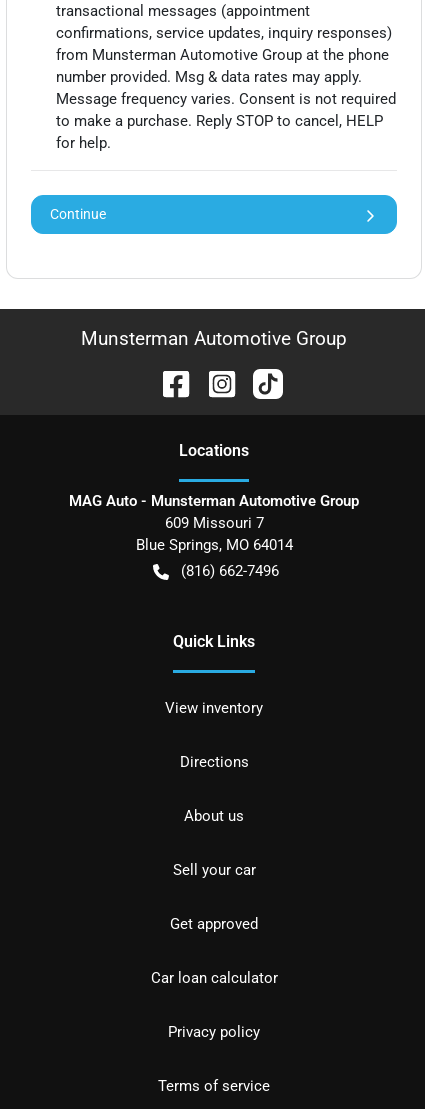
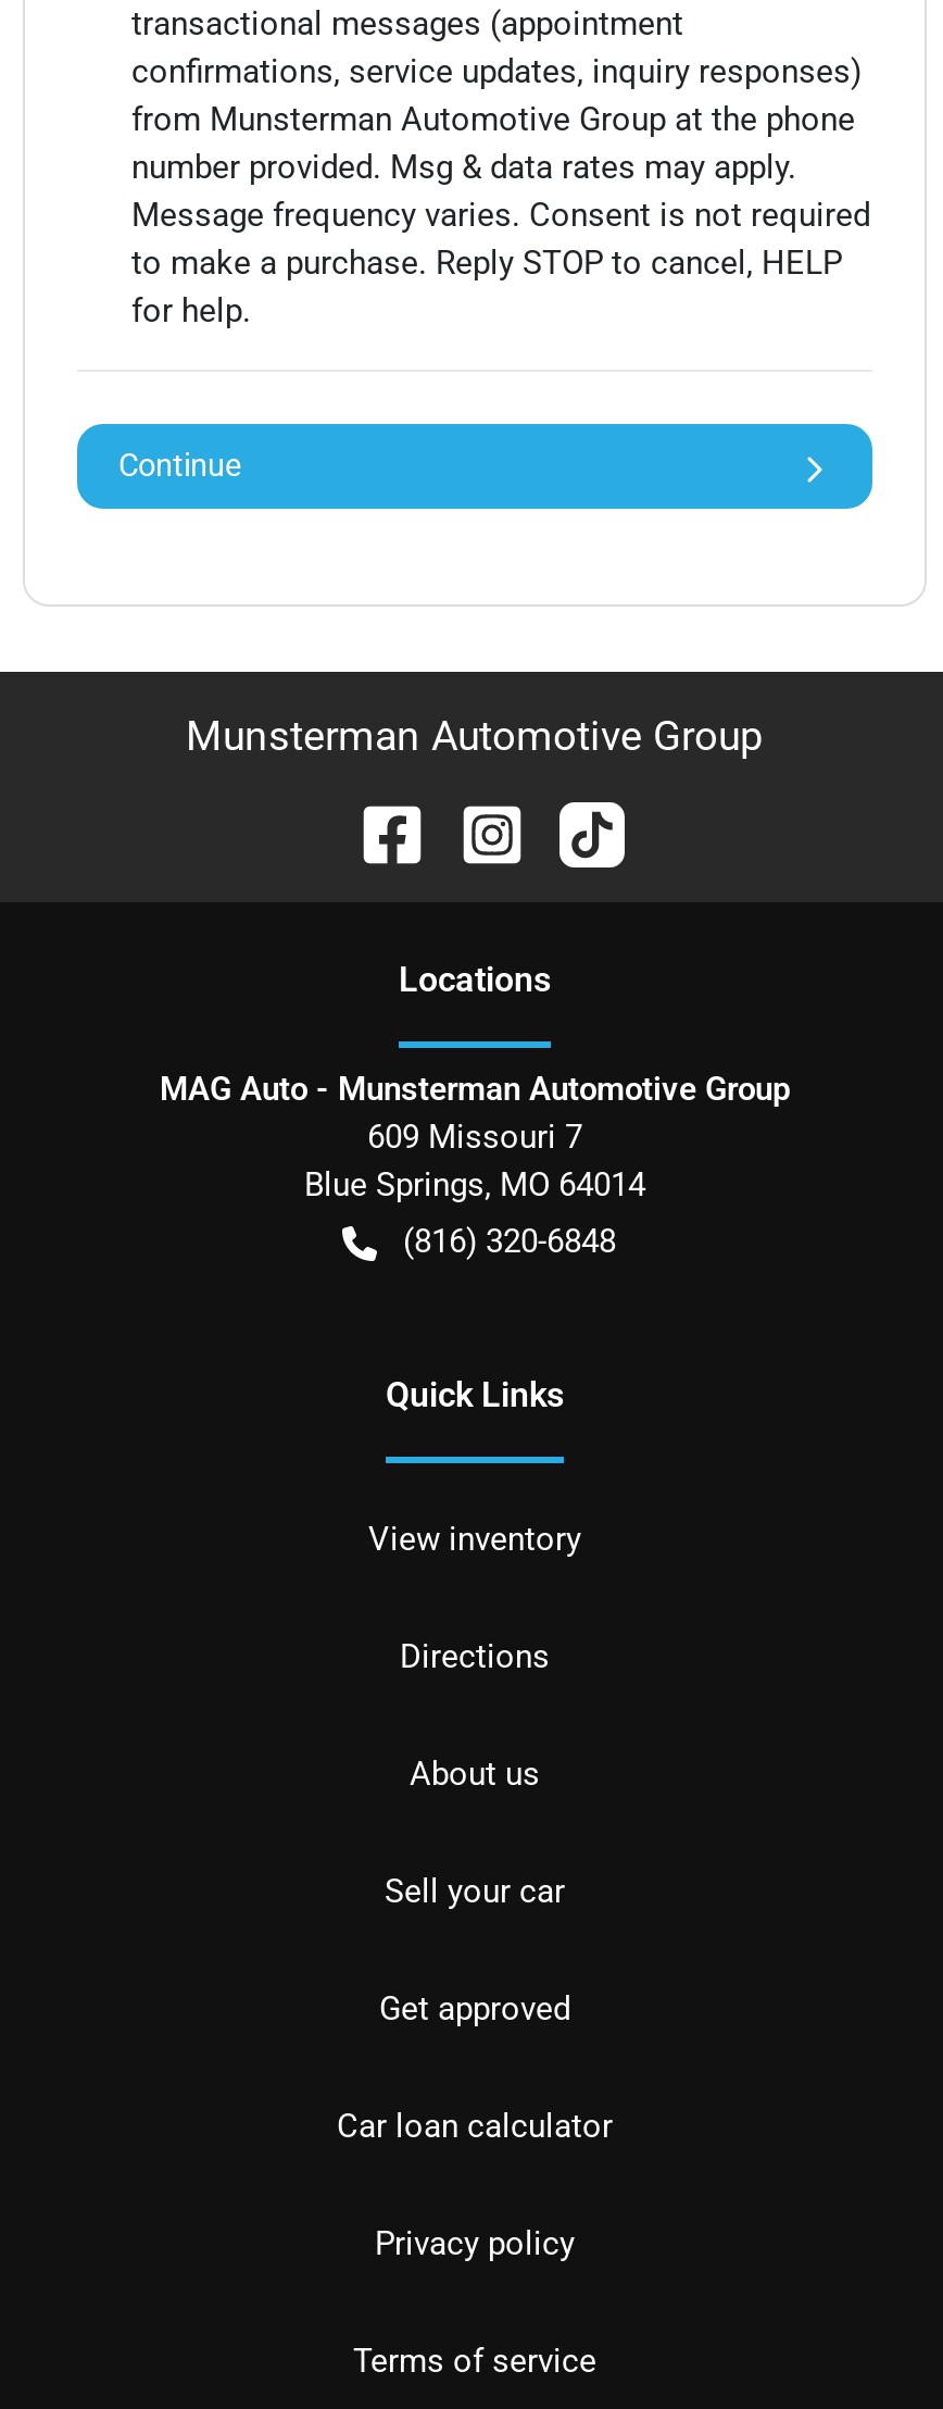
[181,562,279,580] (816) 662-7496 -> [403,1223,616,1262] (816) 320-6848

